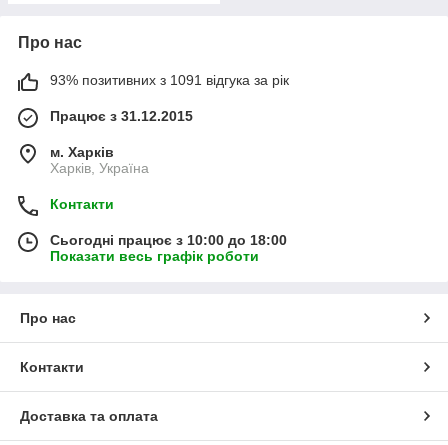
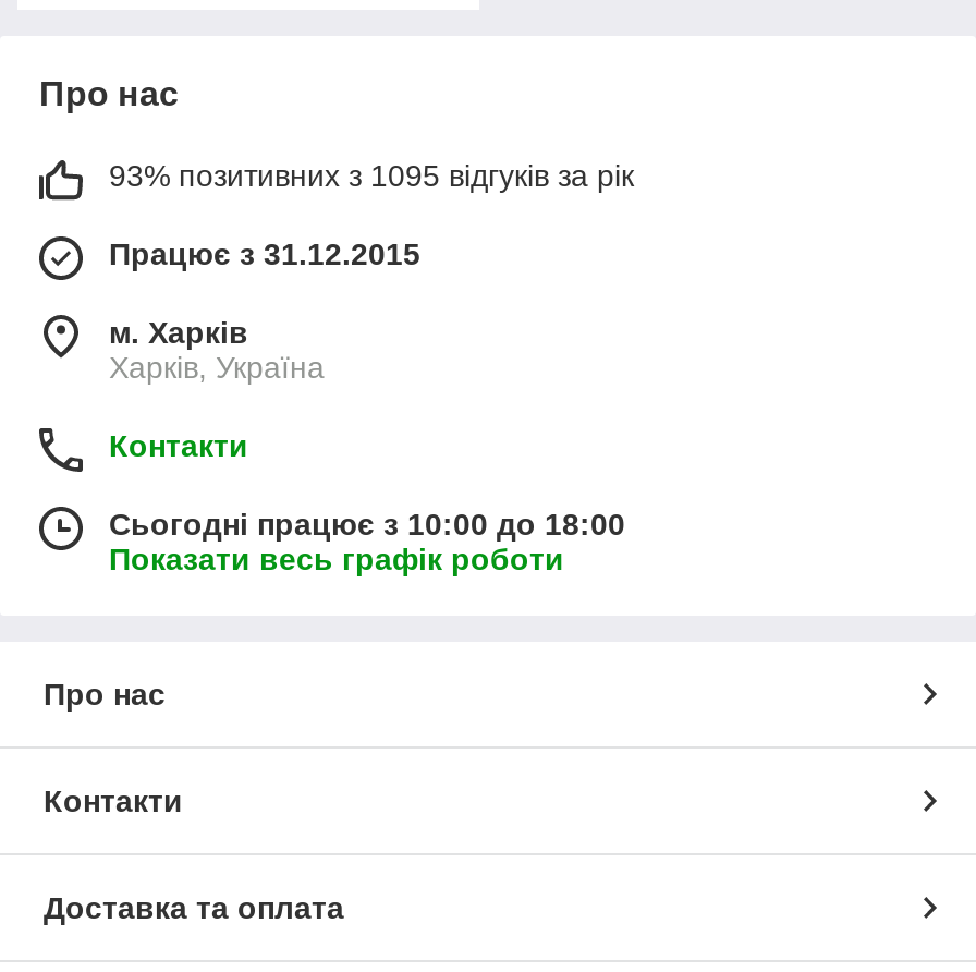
[50,72,289,88] 93% позитивних з 1091 відгука за рік -> [109,159,634,194] 93% позитивних з 1095 відгуків за рік

